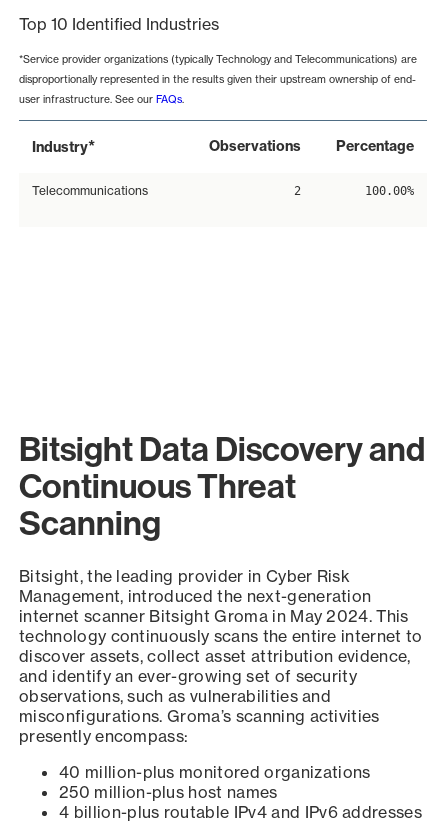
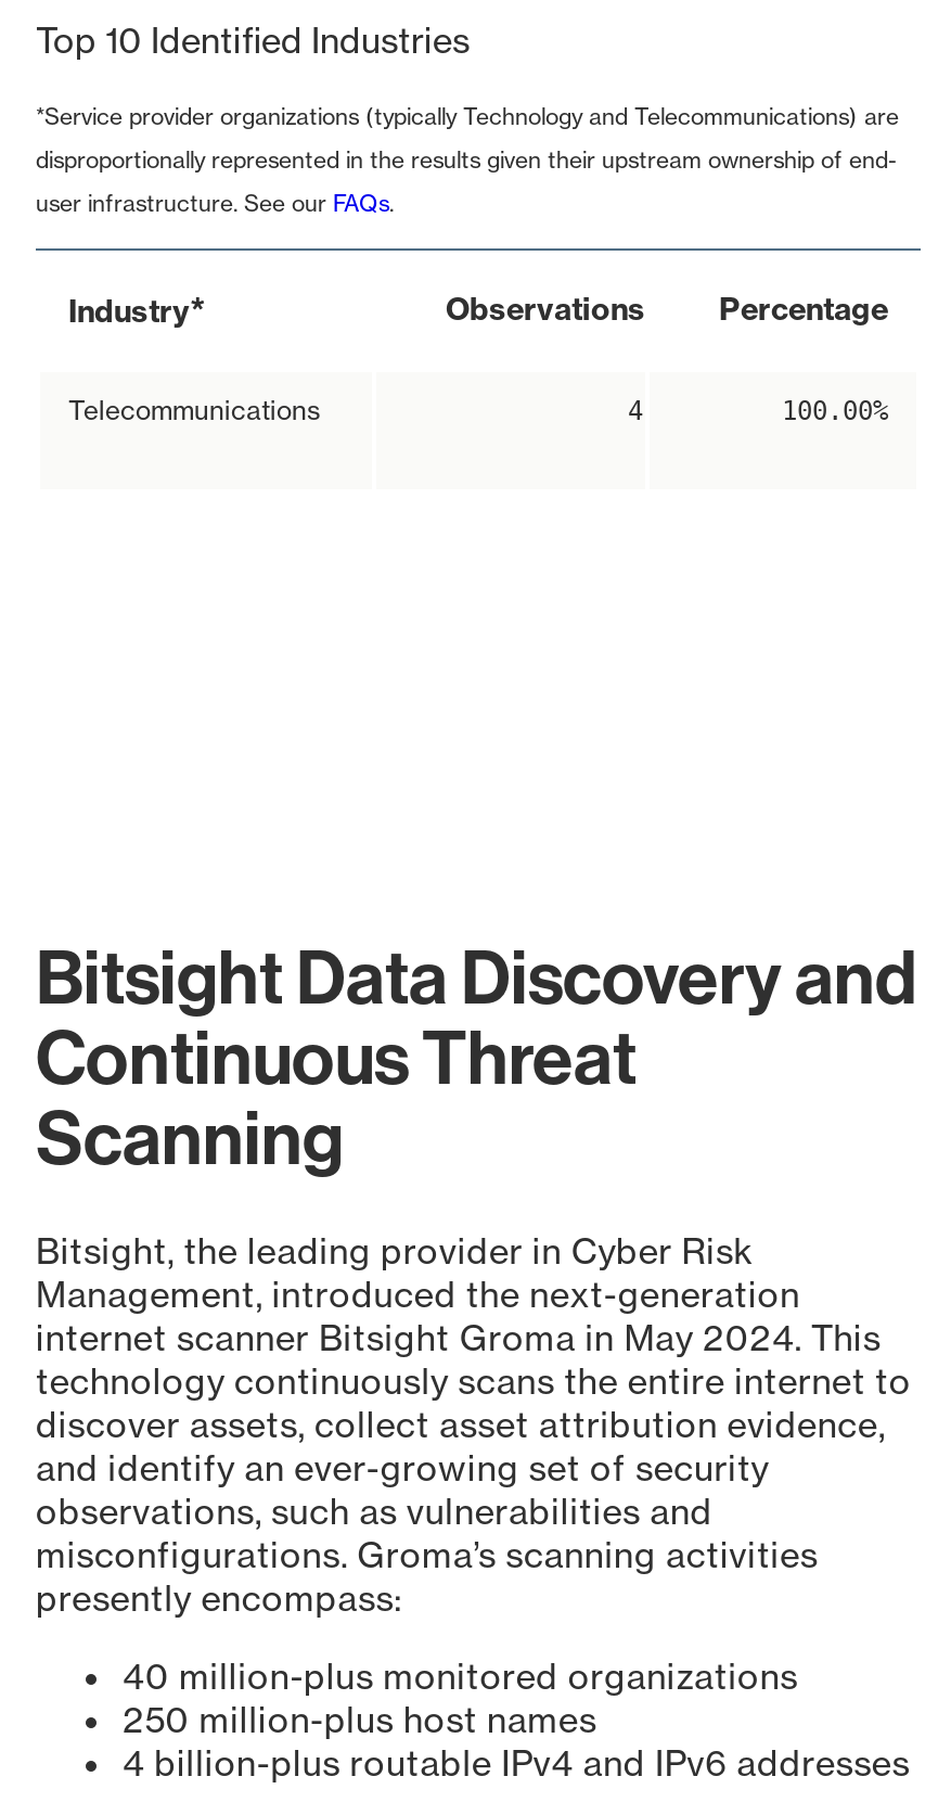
[294,184,301,198] 2 -> [628,396,643,427] 4

